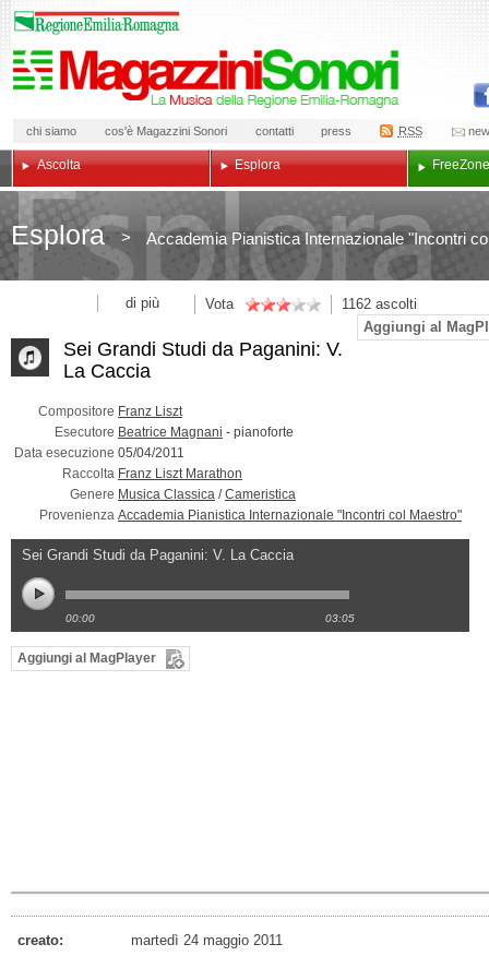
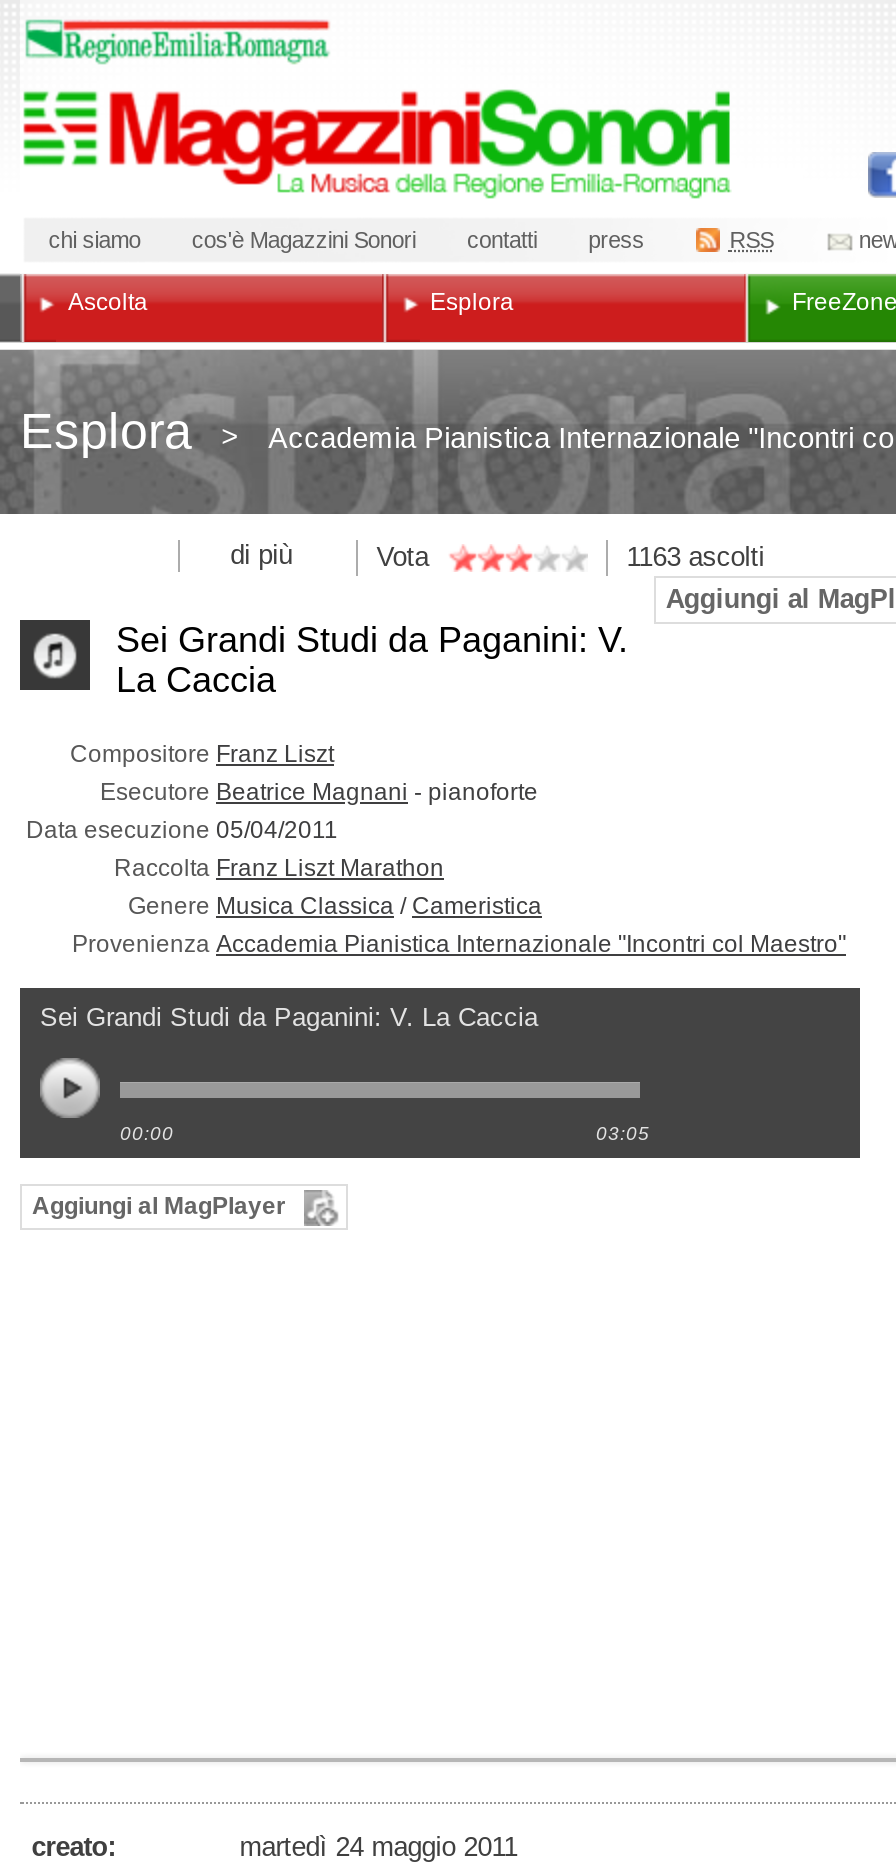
[342,296,417,312] 1162 ascolti -> [626,542,764,572] 1163 ascolti

